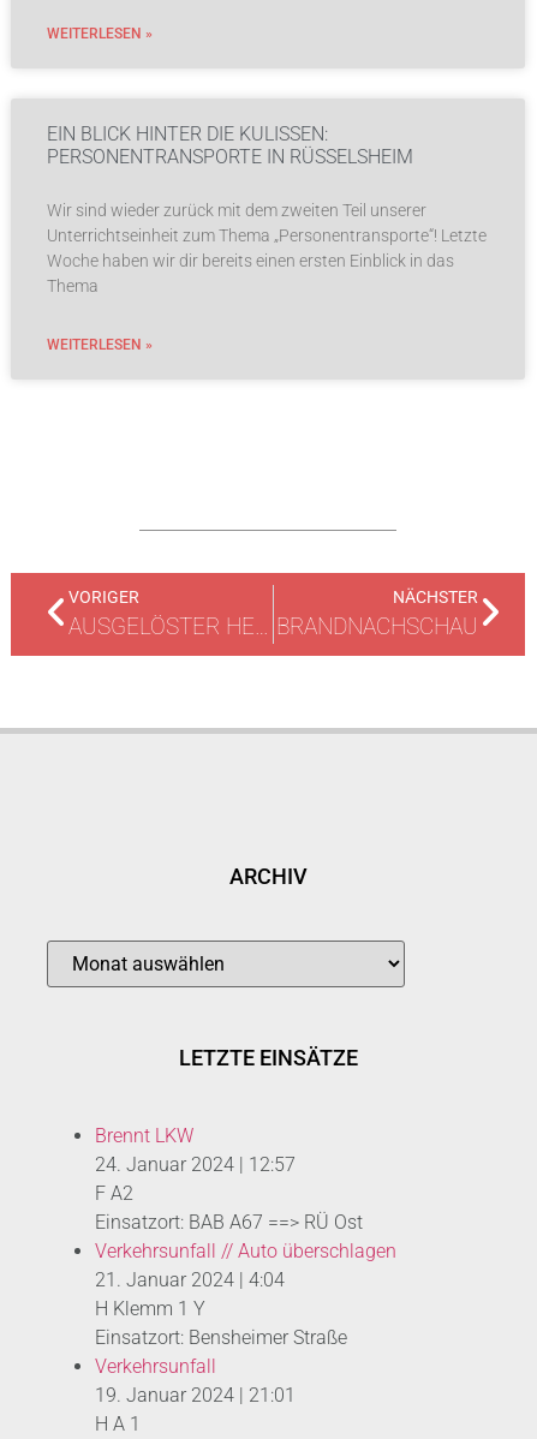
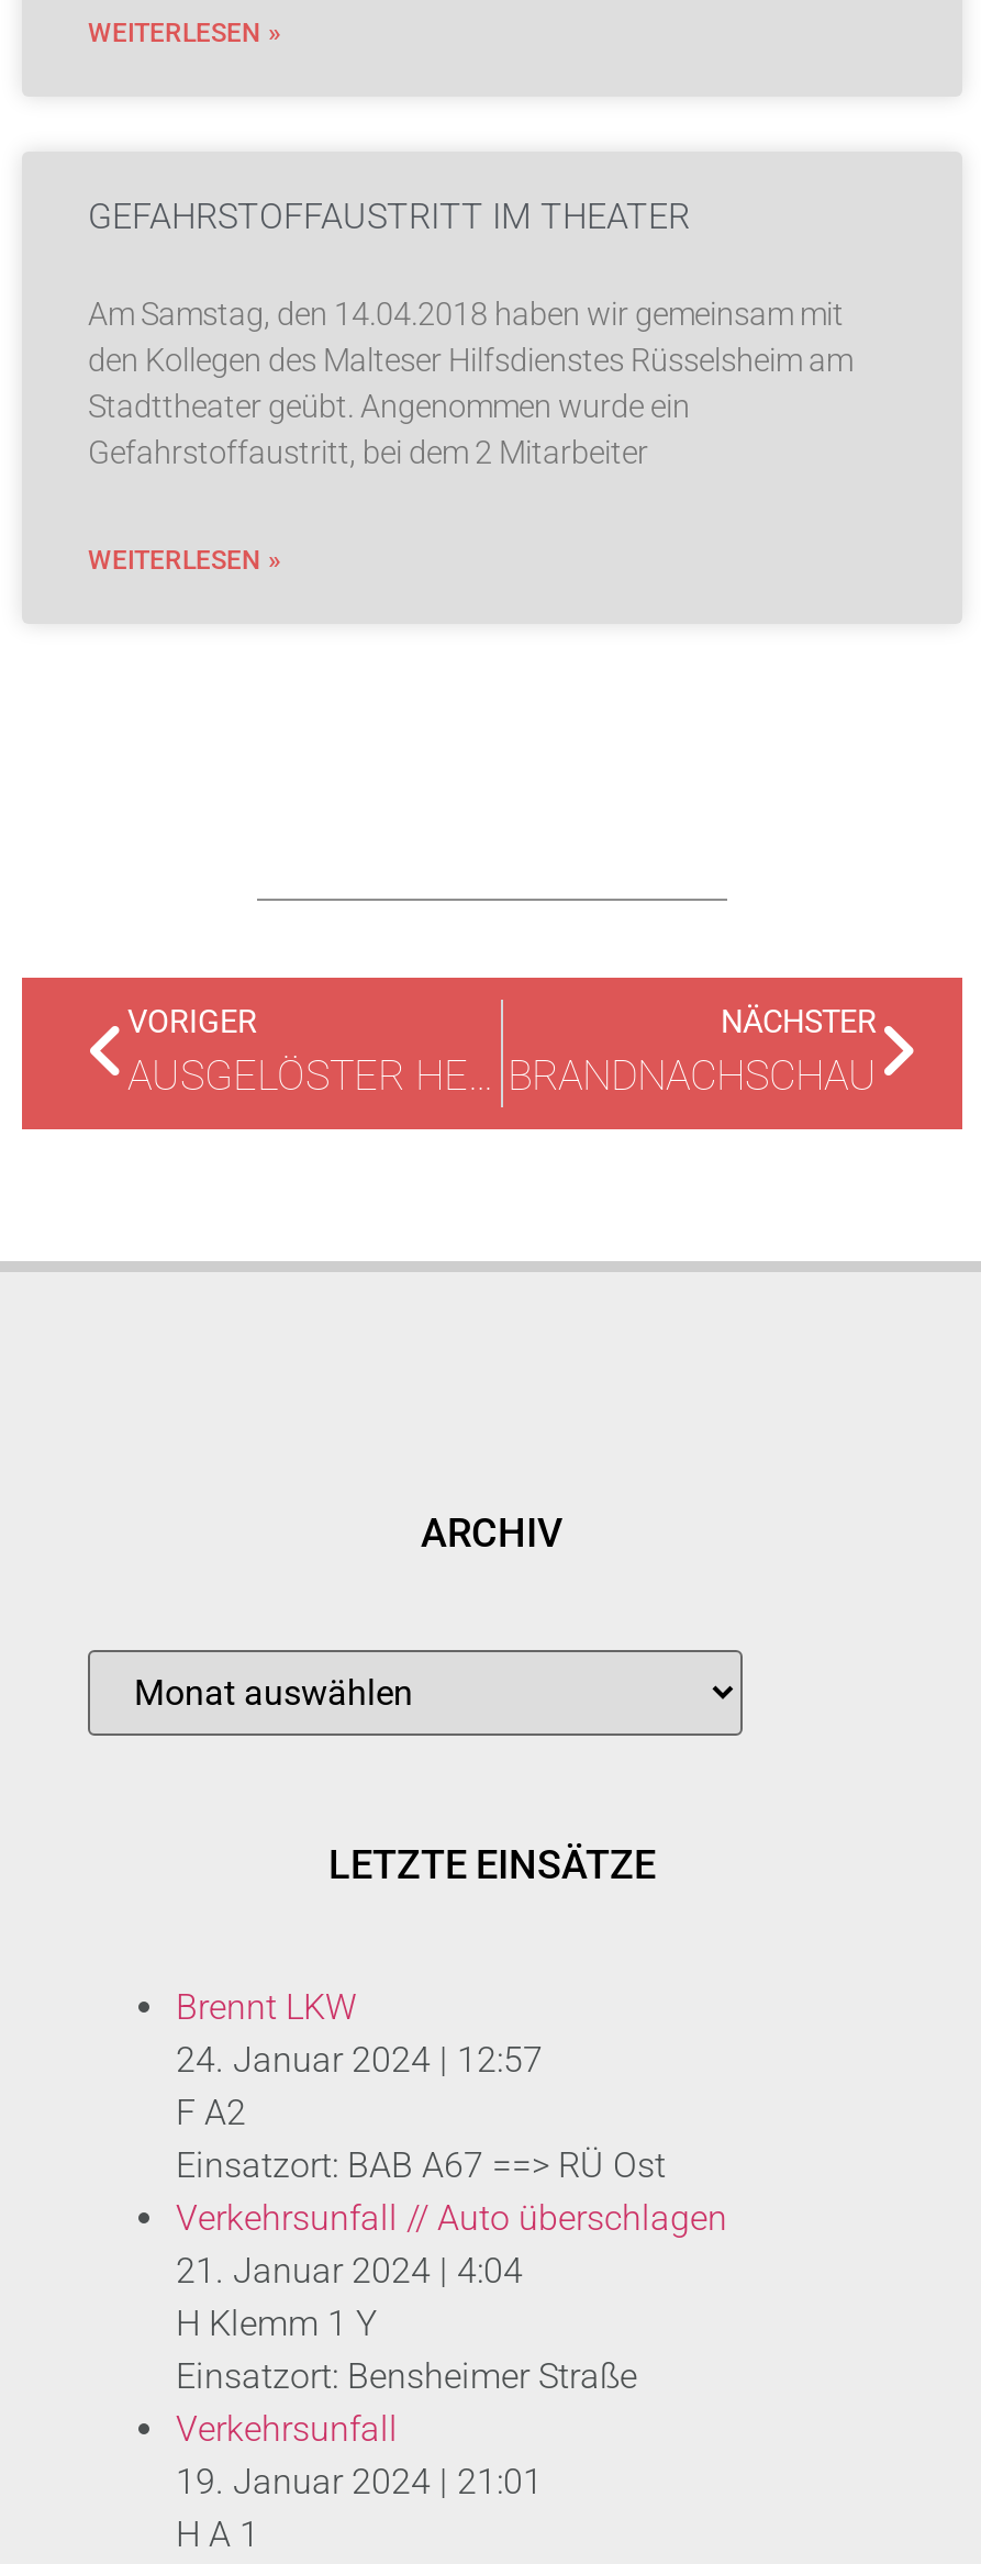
[47,122,413,168] EIN BLICK HINTER DIE KULISSEN: | PERSONENTRANSPORTE IN RÜSSELSHEIM -> [88,197,690,238] GEFAHRSTOFFAUSTRITT IM THEATER
[47,200,487,296] Wir sind wieder zurück mit dem zweiten Teil unserer | Unterrichtseinheit zum Thema „Personentransporte“! Letzte | Woche haben wir dir bereits einen ersten Einblick in das | Thema -> [88,298,852,473] Am Samstag, den 14.04.2018 haben wir gemeinsam mit | den Kollegen des Malteser Hilfsdienstes Rüsselsheim am | Stadttheater geübt. Angenommen wurde ein | Gefahrstoffaustritt, bei dem 2 Mitarbeiter

